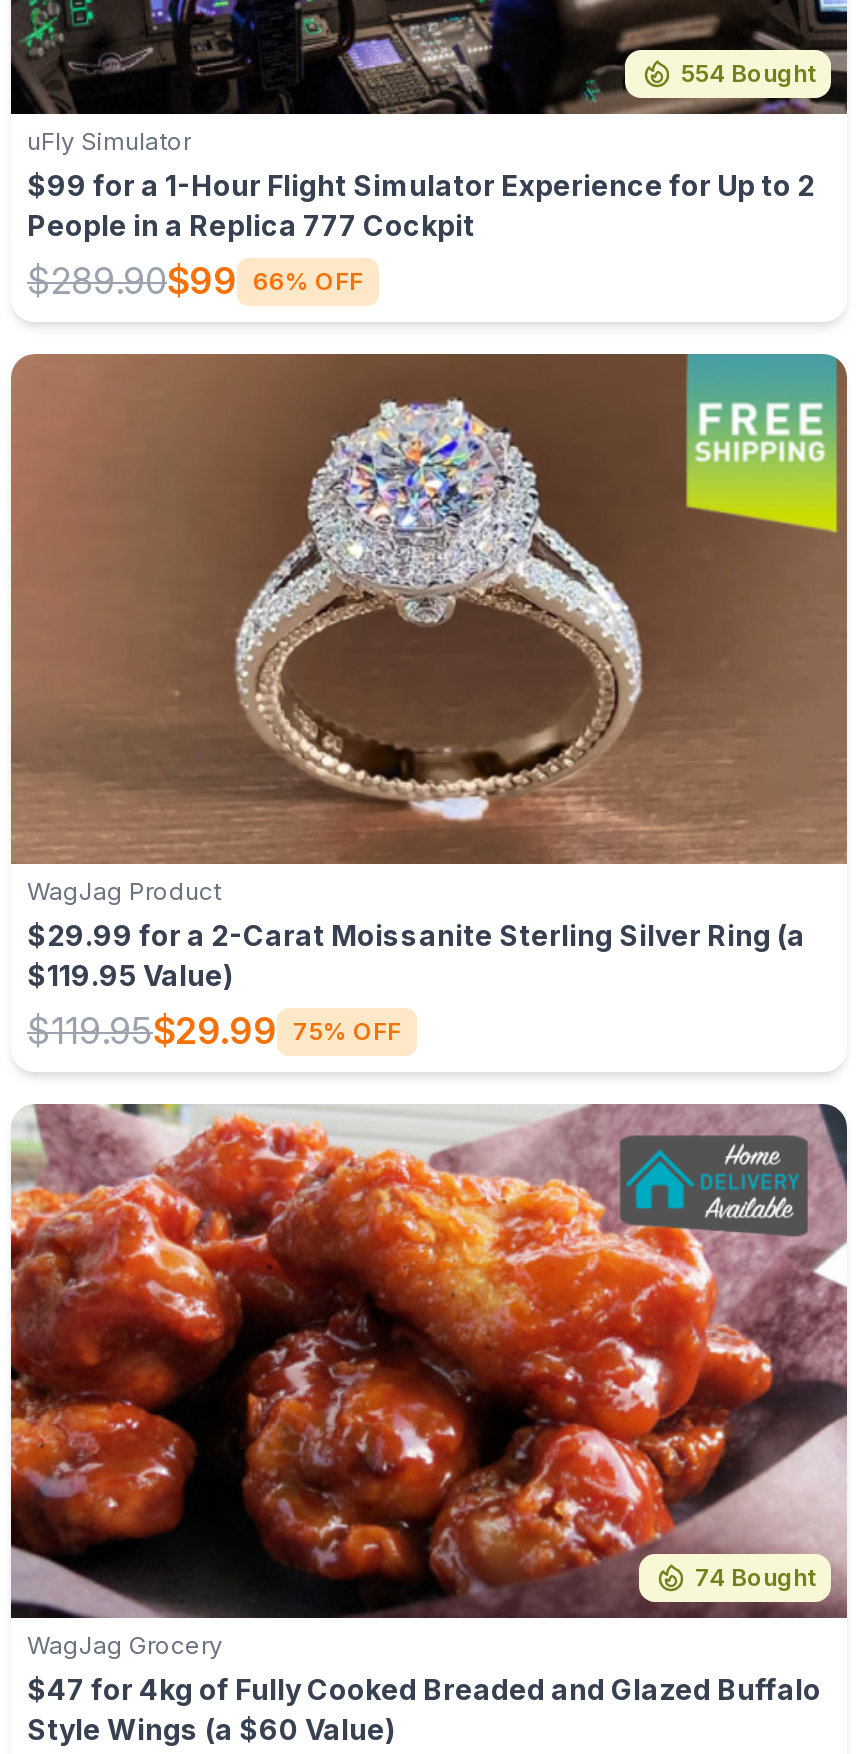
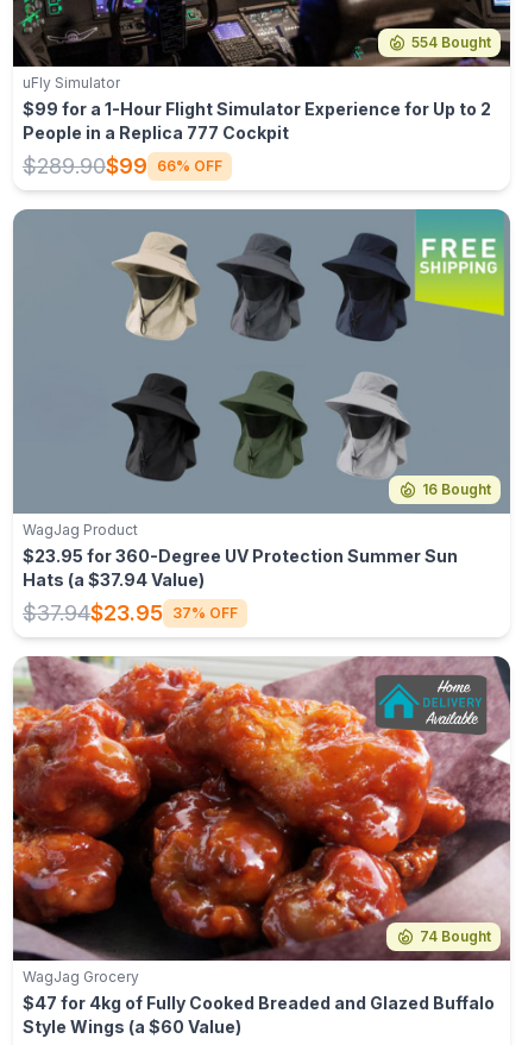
none -> [422,480,491,498] 16 Bought
[11,352,847,1052] [image] | $29.99 for a 2-Carat Moissanite Sterling Silver Ring (a | $119.95 Value) | $119.95$29.99 75% OFF -> [13,209,510,625] [image] | $23.95 for 360-Degree UV Protection Summer Sun | Hats (a $37.94 Value) | $37.94$23.95 37% OFF

